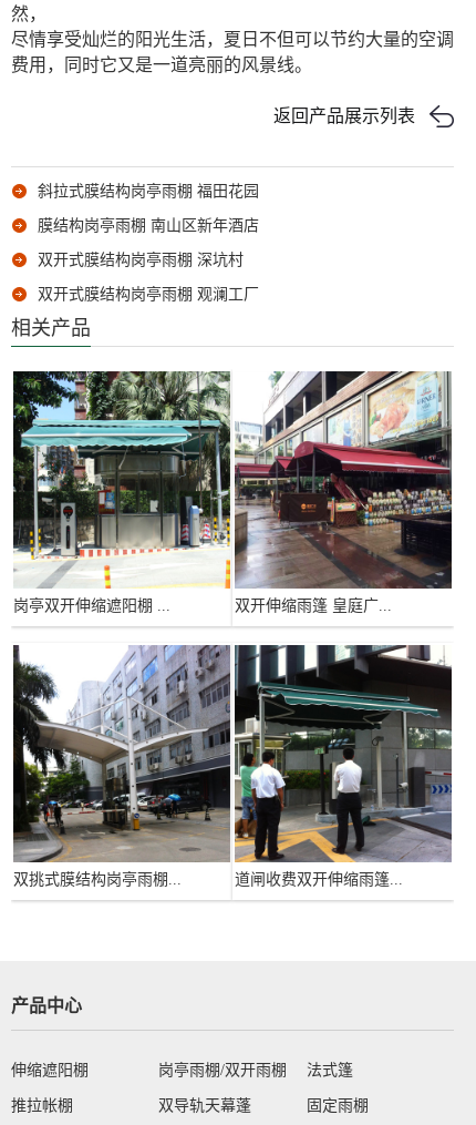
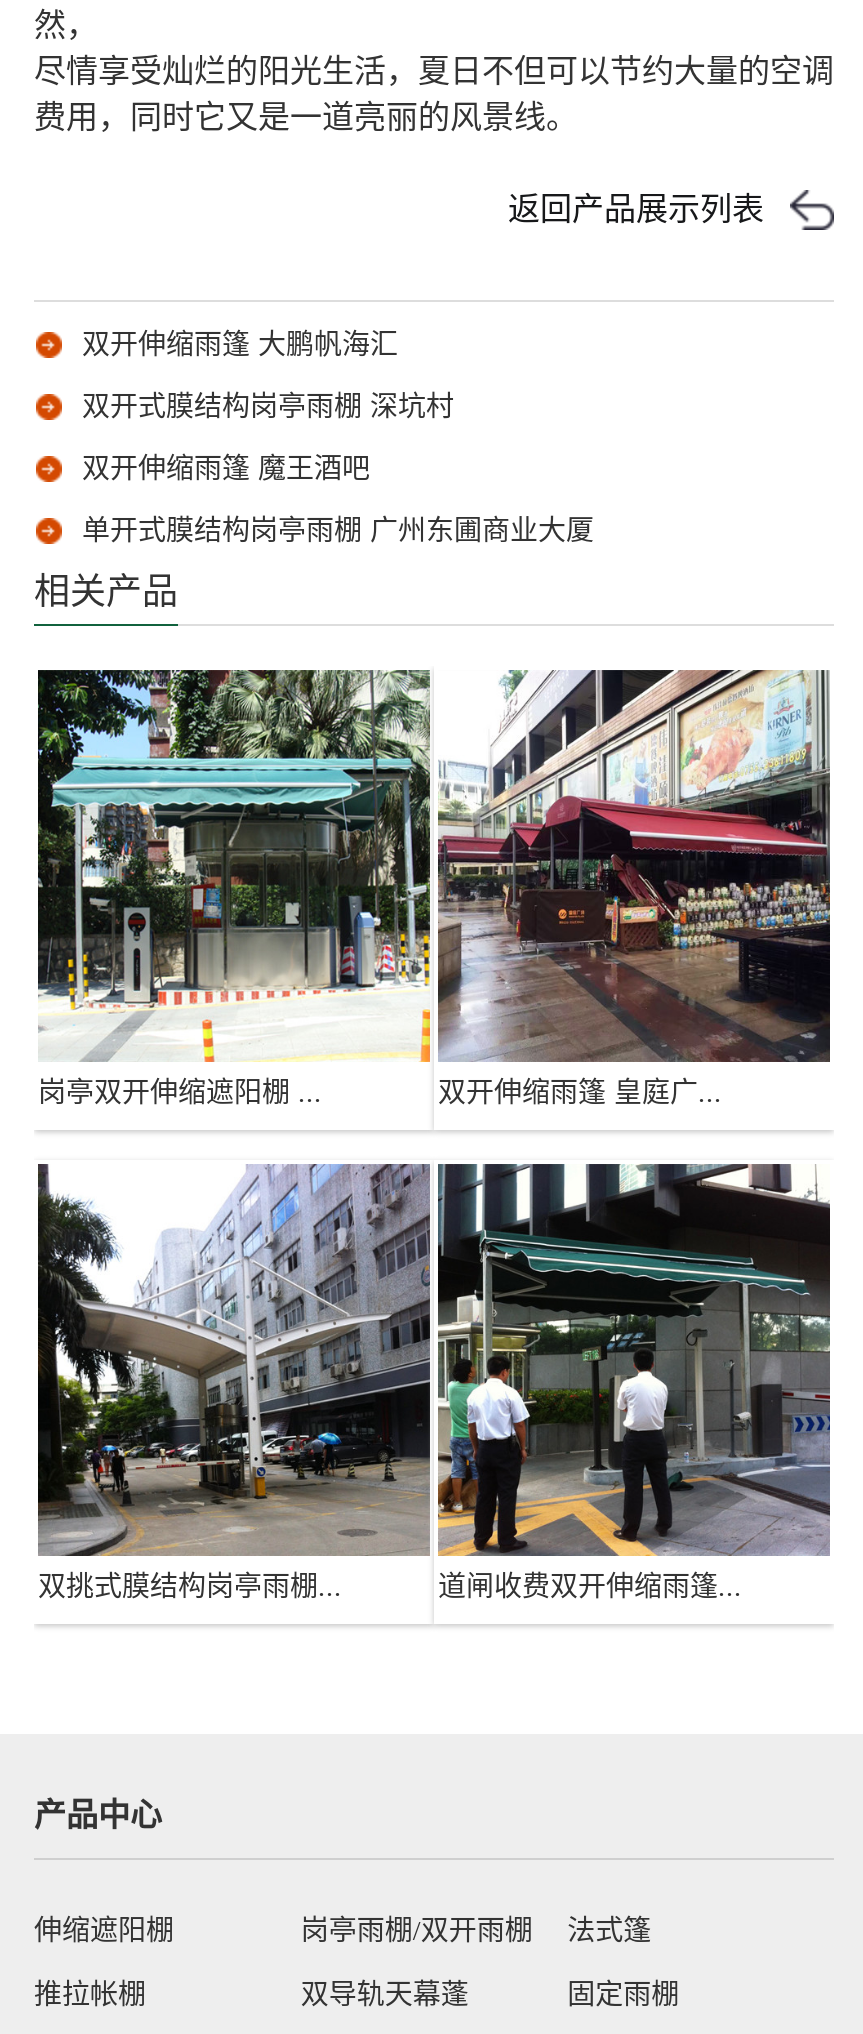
[38,182,259,233] 斜拉式膜结构岗亭雨棚 福田花园 | 膜结构岗亭雨棚 南山区新年酒店 -> [82,329,398,359] 双开伸缩雨篷 大鹏帆海汇
moved [38,251,244,268] -> [82,391,454,421]: 双开式膜结构岗亭雨棚 深坑村
[38,286,259,302] 双开式膜结构岗亭雨棚 观澜工厂 -> [82,453,594,545] 双开伸缩雨篷 魔王酒吧 | 单开式膜结构岗亭雨棚 广州东圃商业大厦

